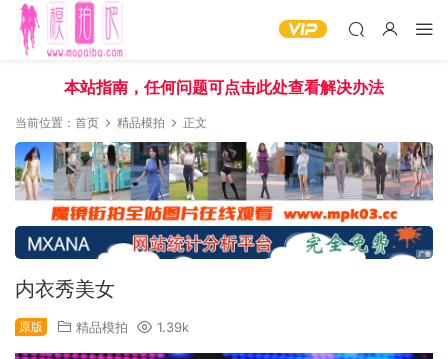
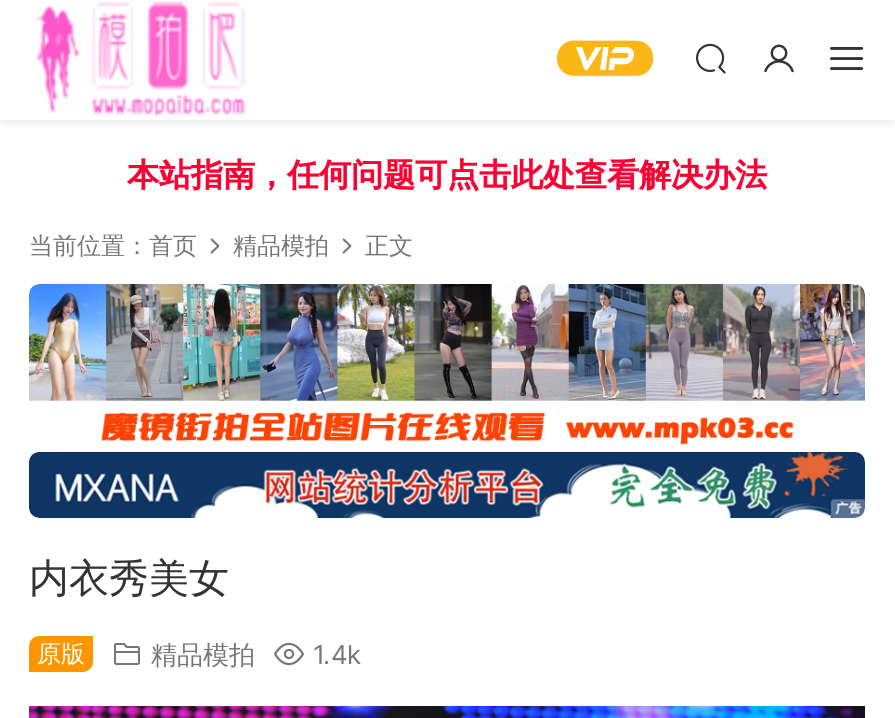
[76,319,189,335] 精品模拍 1.39k -> [151,637,361,669] 精品模拍 1.4k

